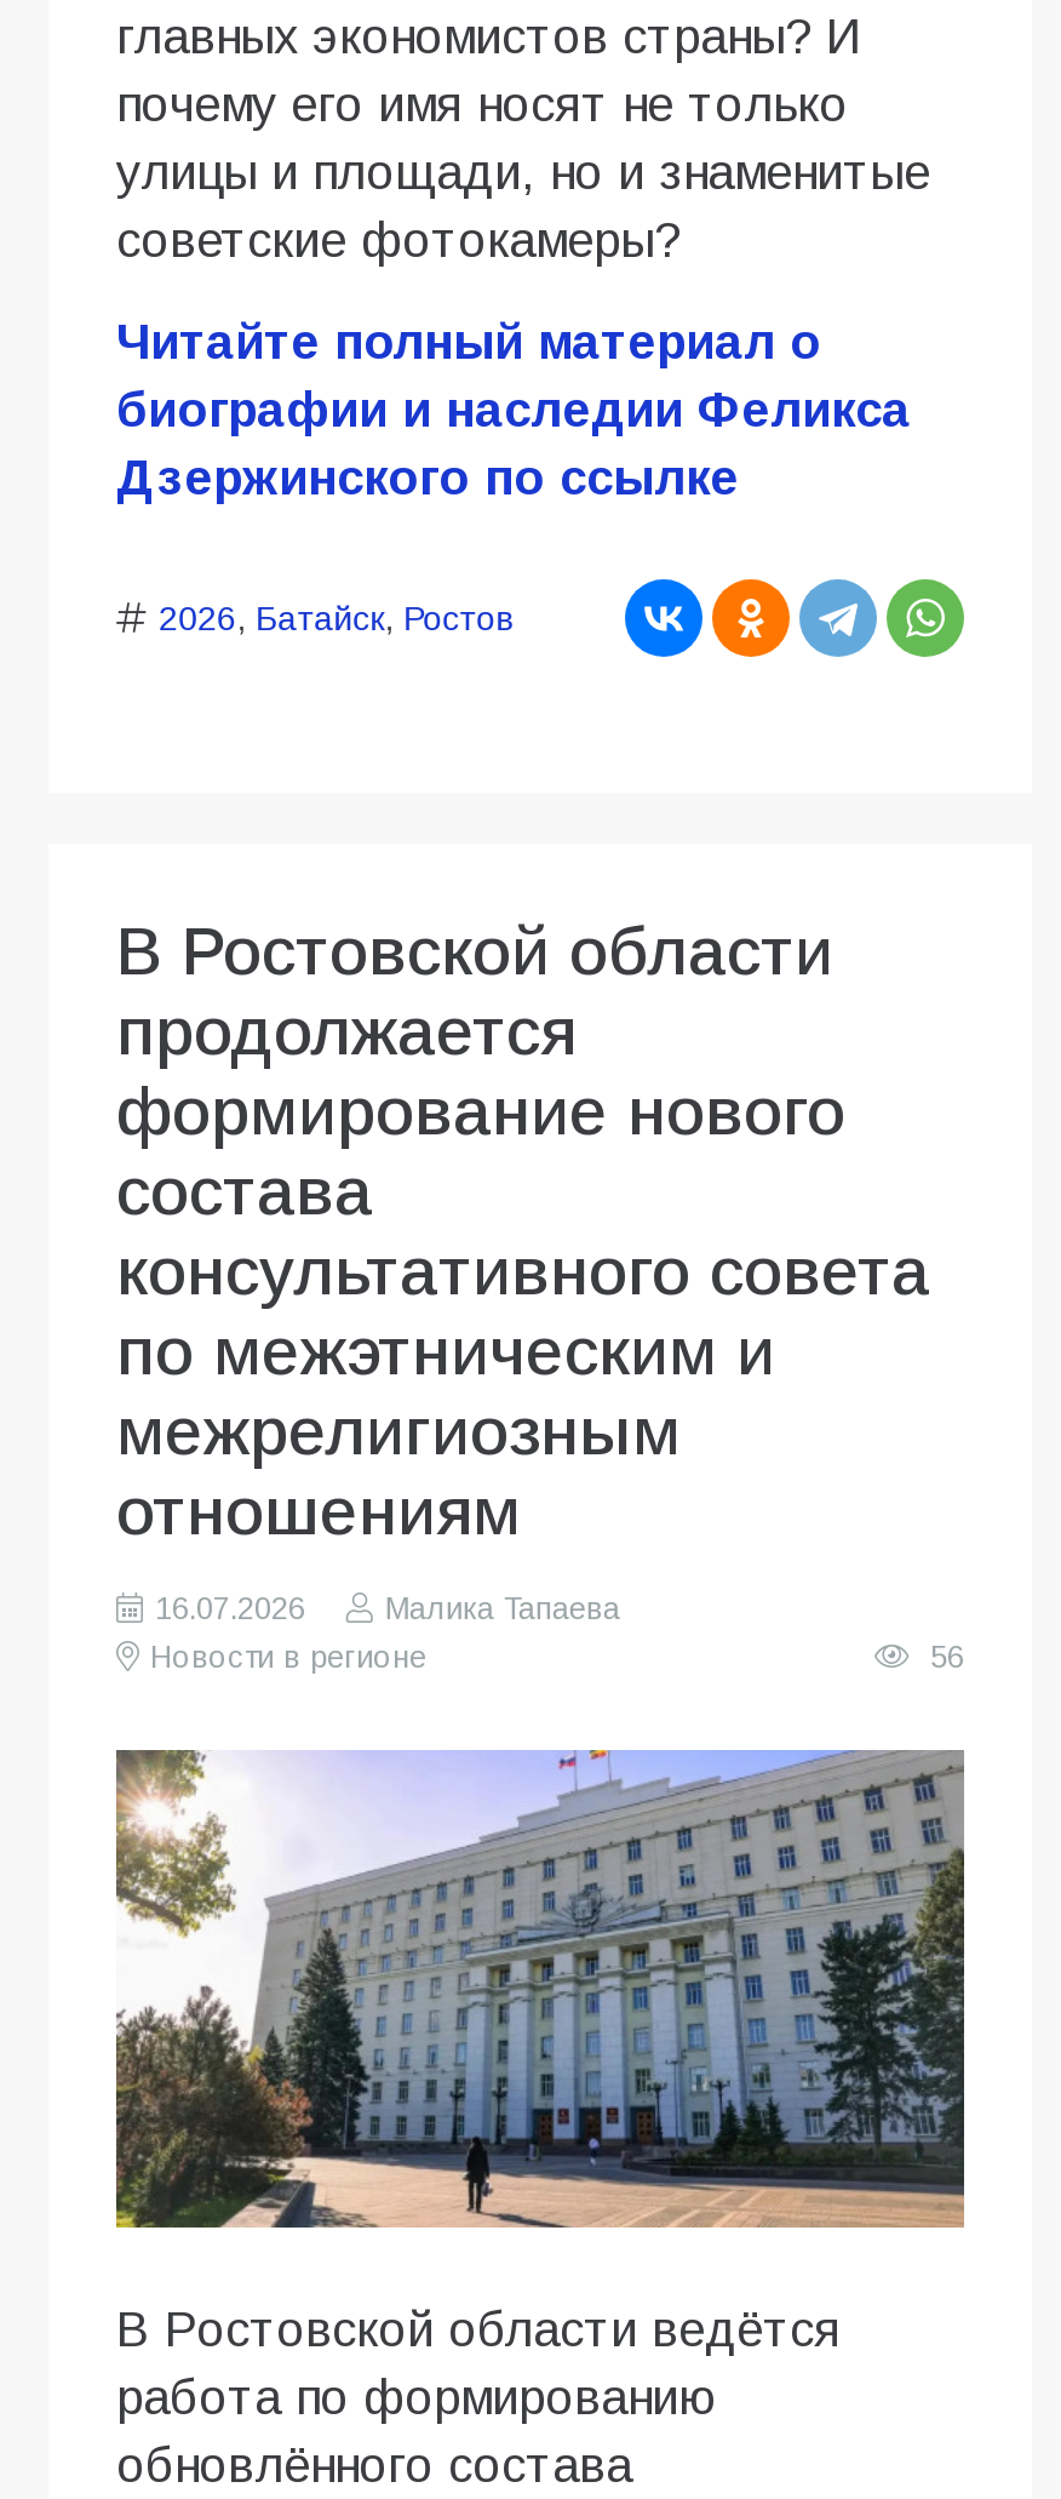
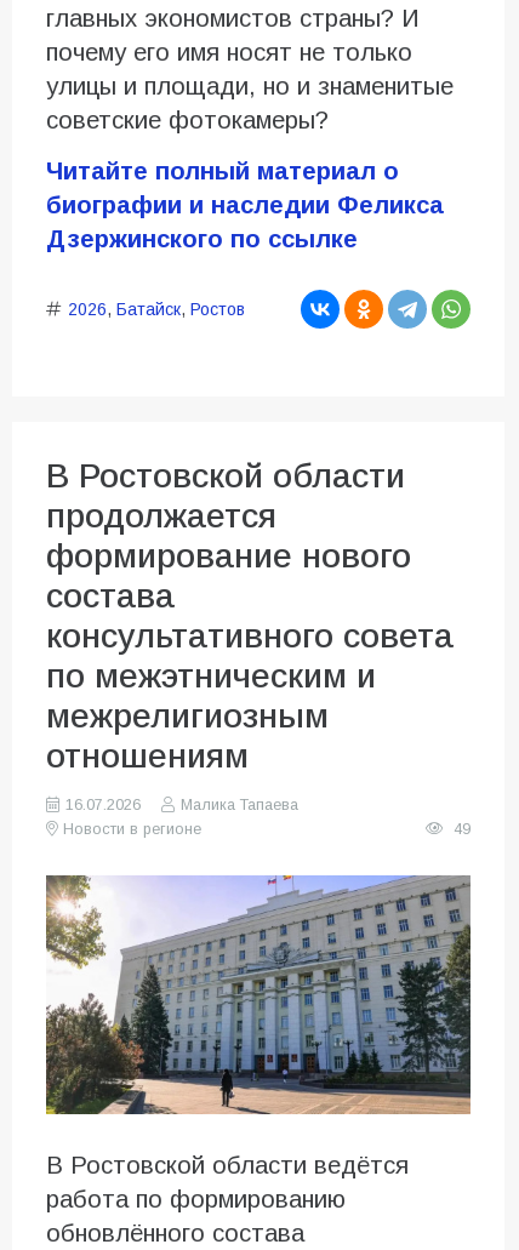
[921,1640,964,1674] 56 -> [449,821,470,838] 49

